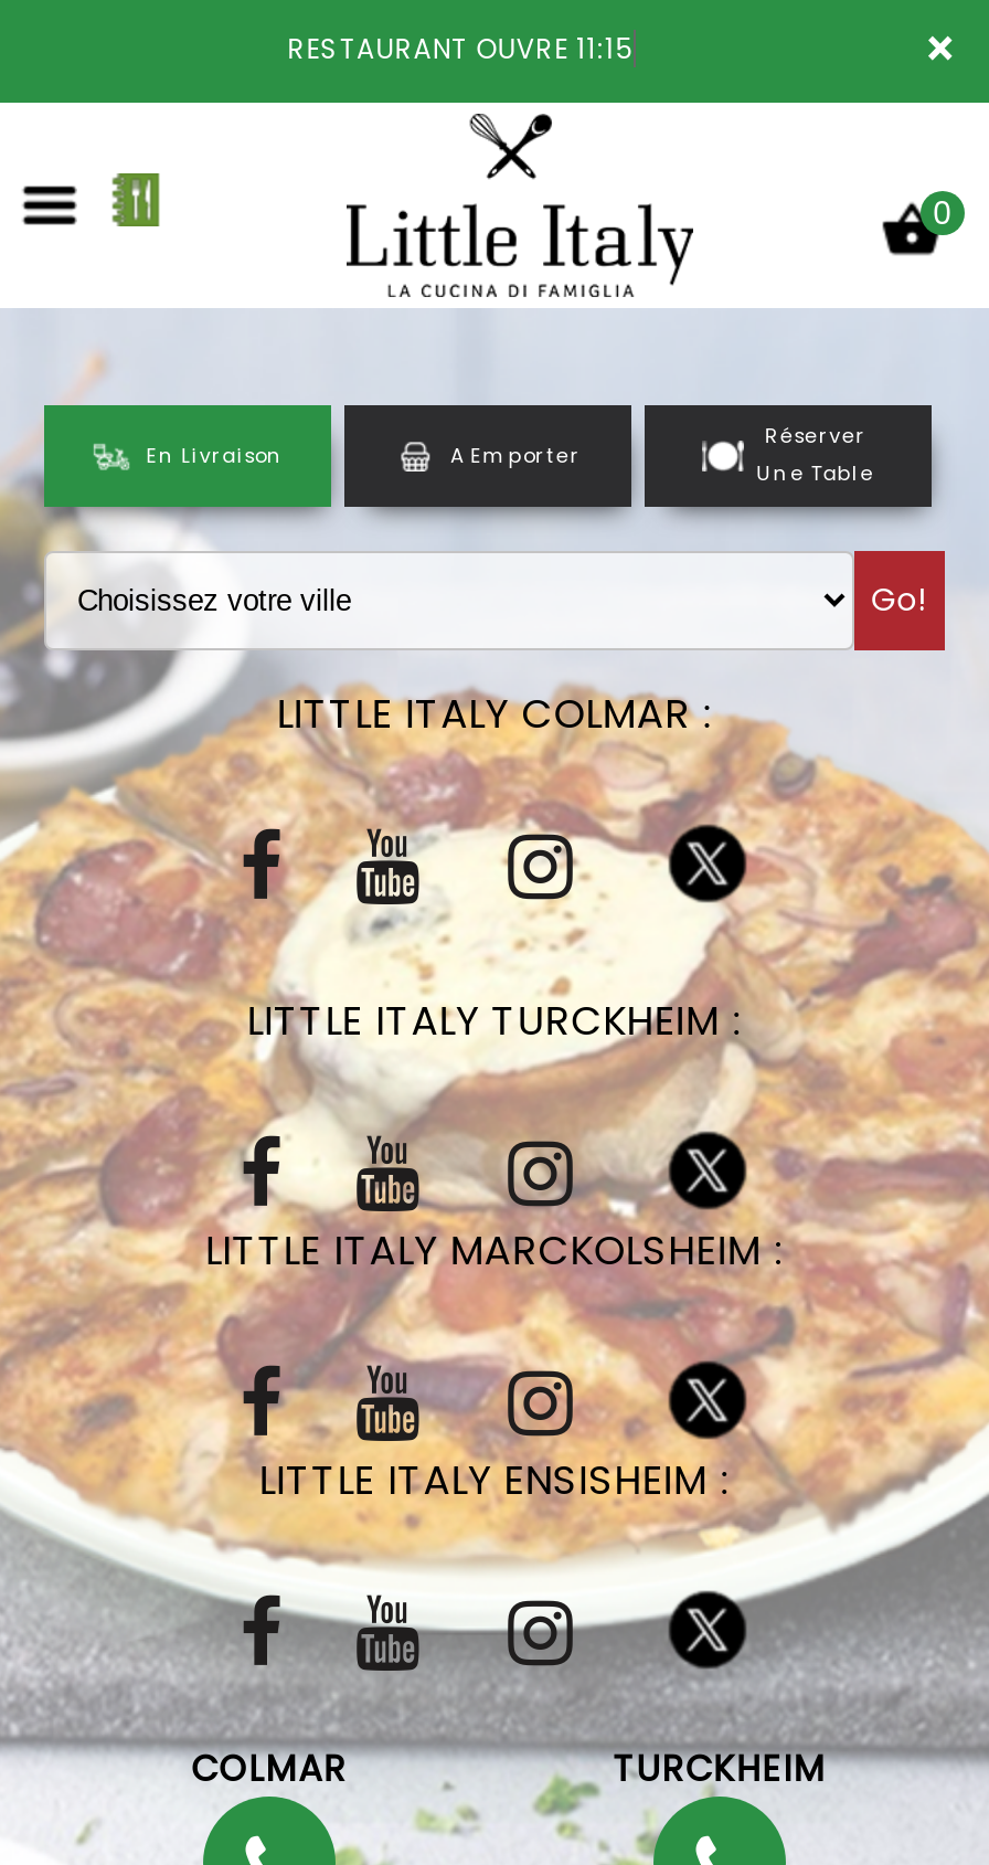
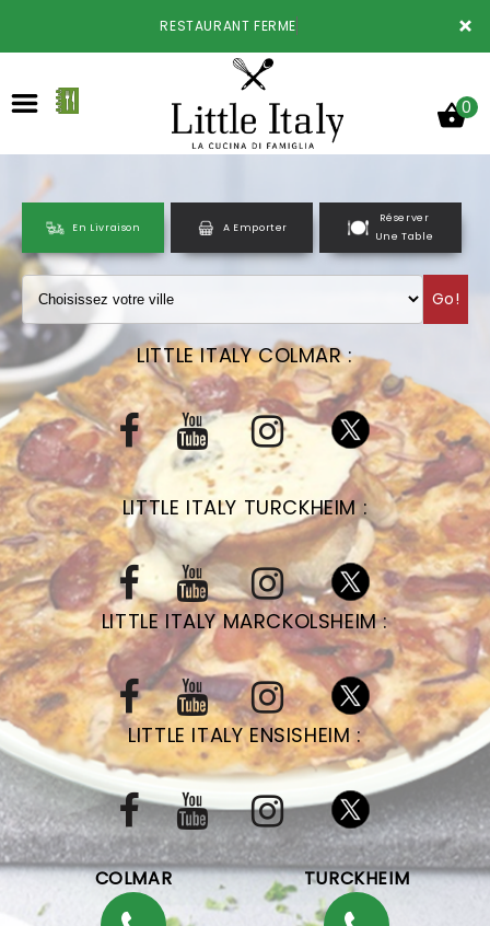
[287,30,634,67] RESTAURANT OUVRE 11:15 -> [174,16,282,35] RESTAURANT FE

